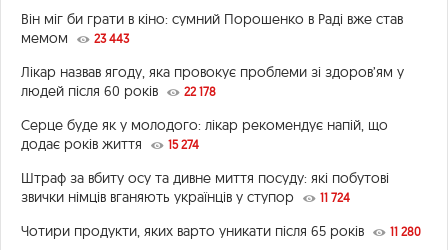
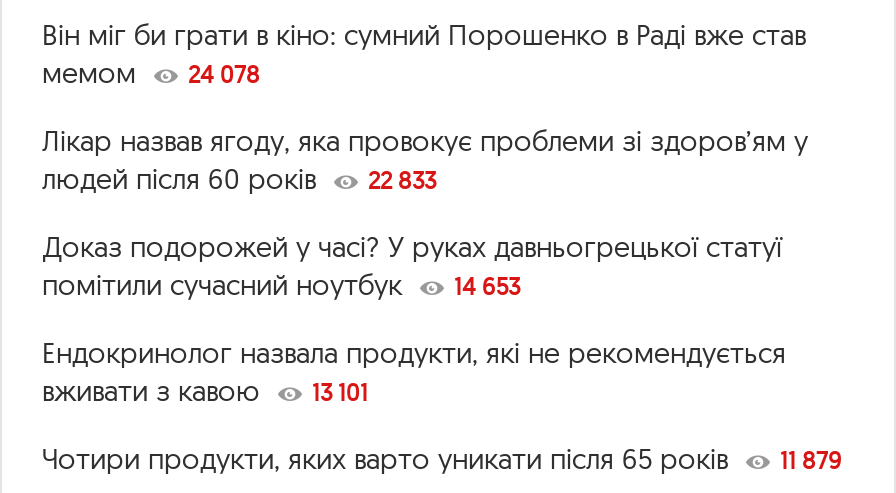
[21,29,129,47] мемом 23 443 -> [42,56,260,92] мемом 24 078
[21,82,216,100] людей після 60 років 22 178 -> [42,162,436,198] людей після 60 років 22 833
[21,116,388,153] Серце буде як у молодого: лікар рекомендує напій, що | додає років життя | 15 274 -> [42,230,782,304] Доказ подорожей у часі? У руках давньогрецької статуї | помітили сучасний ноутбук | 14 653
[21,169,389,206] Штраф за вбиту осу та дивне миття посуду: які побутові | звички німців вганяють українців у ступор | 11 724 -> [42,336,786,410] Ендокринолог назвала продукти, які не рекомендується | вживати з кавою | 13 101
[21,222,421,240] Чотири продукти, яких варто уникати після 65 років 11 280 -> [42,442,842,478] Чотири продукти, яких варто уникати після 65 років 11 879

